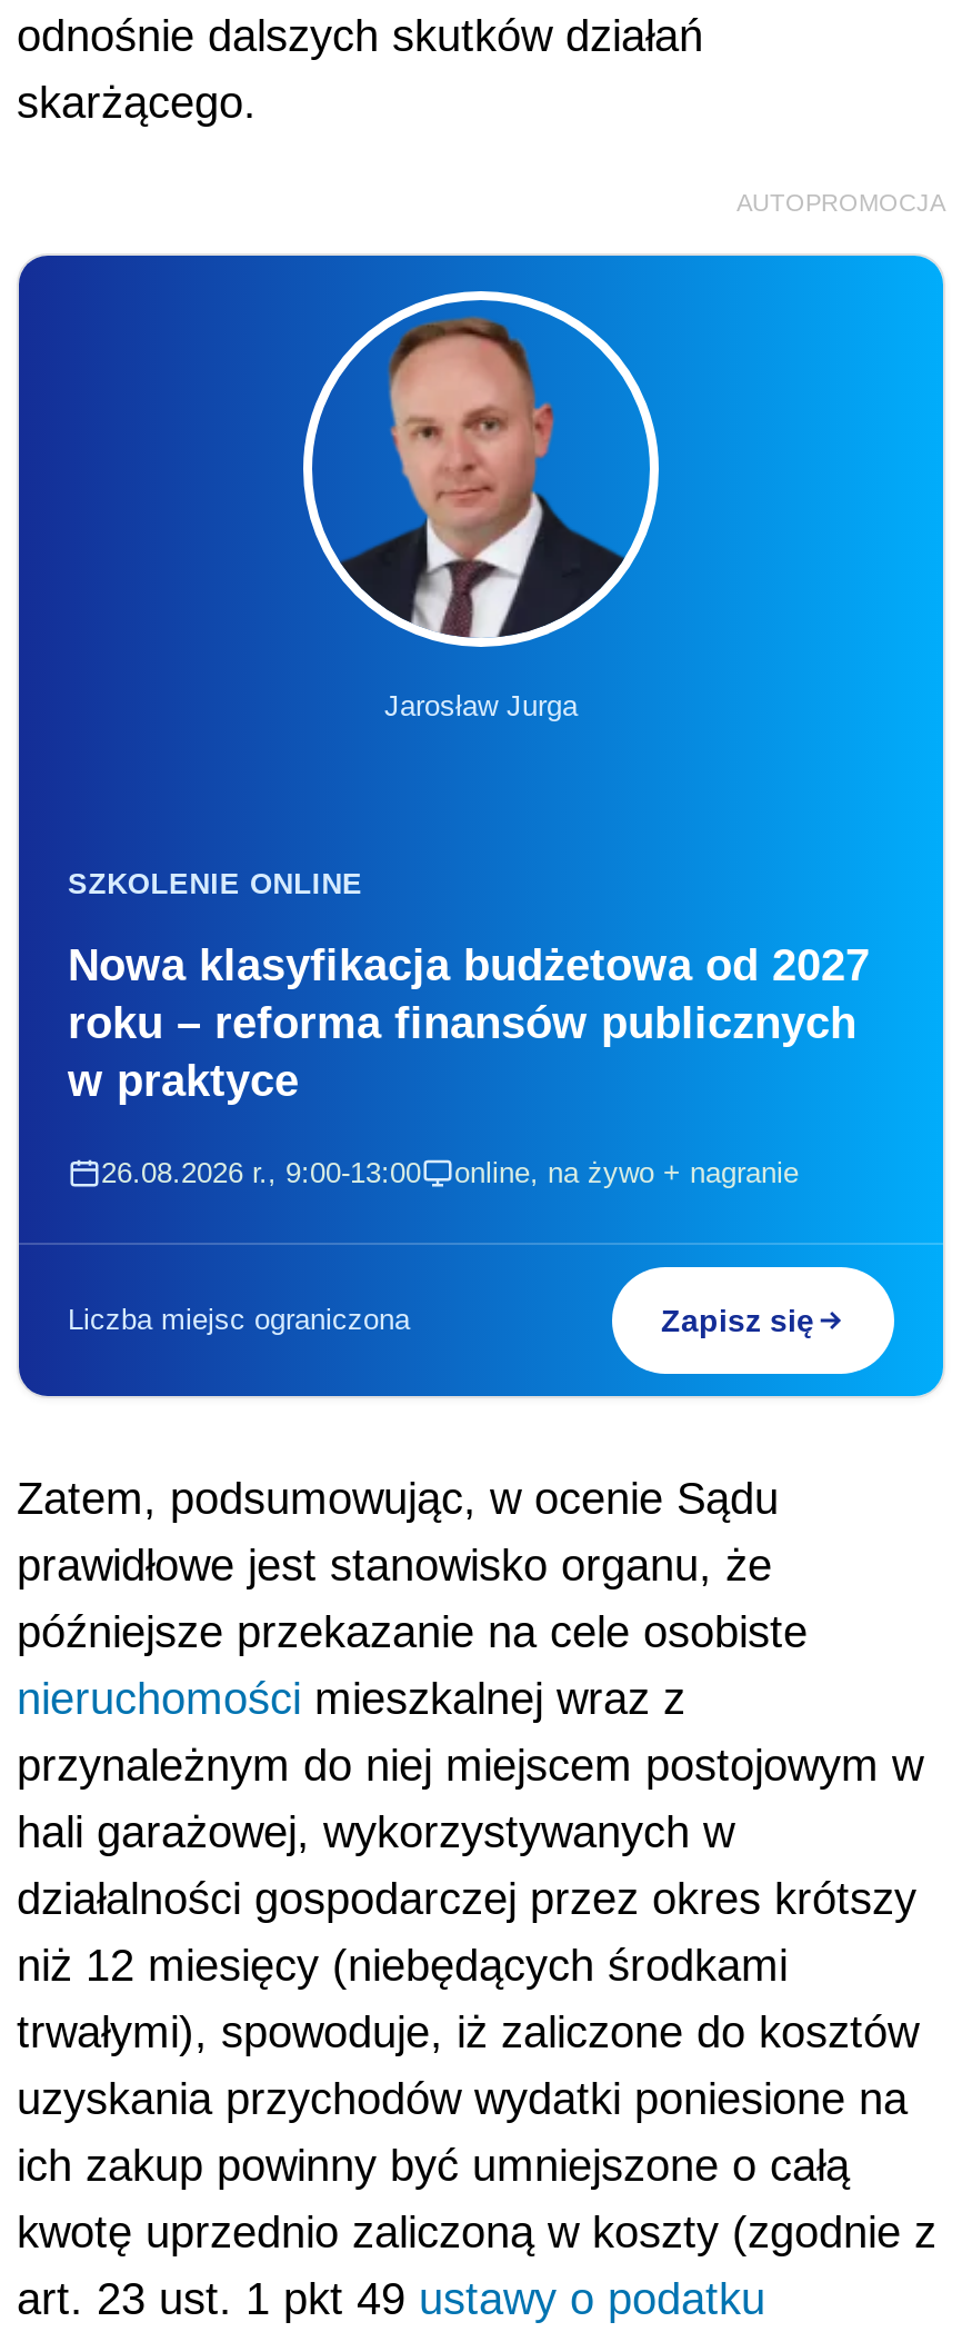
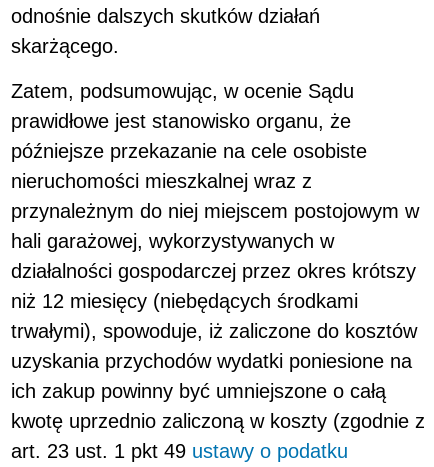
[736,188,945,215] AUTOPROMOCJA -> none
[17,253,945,1398] [image] | Jarosław Jurga -> none
[68,866,870,1188] SZKOLENIE ONLINE | Nowa klasyfikacja budżetowa od 2027 | roku – reforma finansów publicznych | w praktyce | 26.08.2026 r., 9:00-13:00 | online, na żywo + nagranie -> none
[68,1302,814,1337] Liczba miejsc ograniczona | Zapisz się -> none

